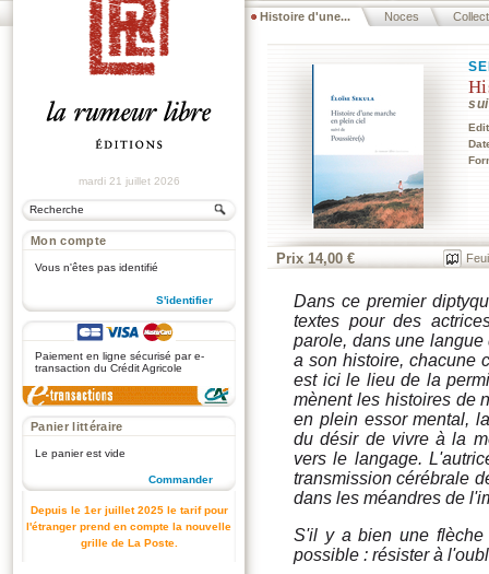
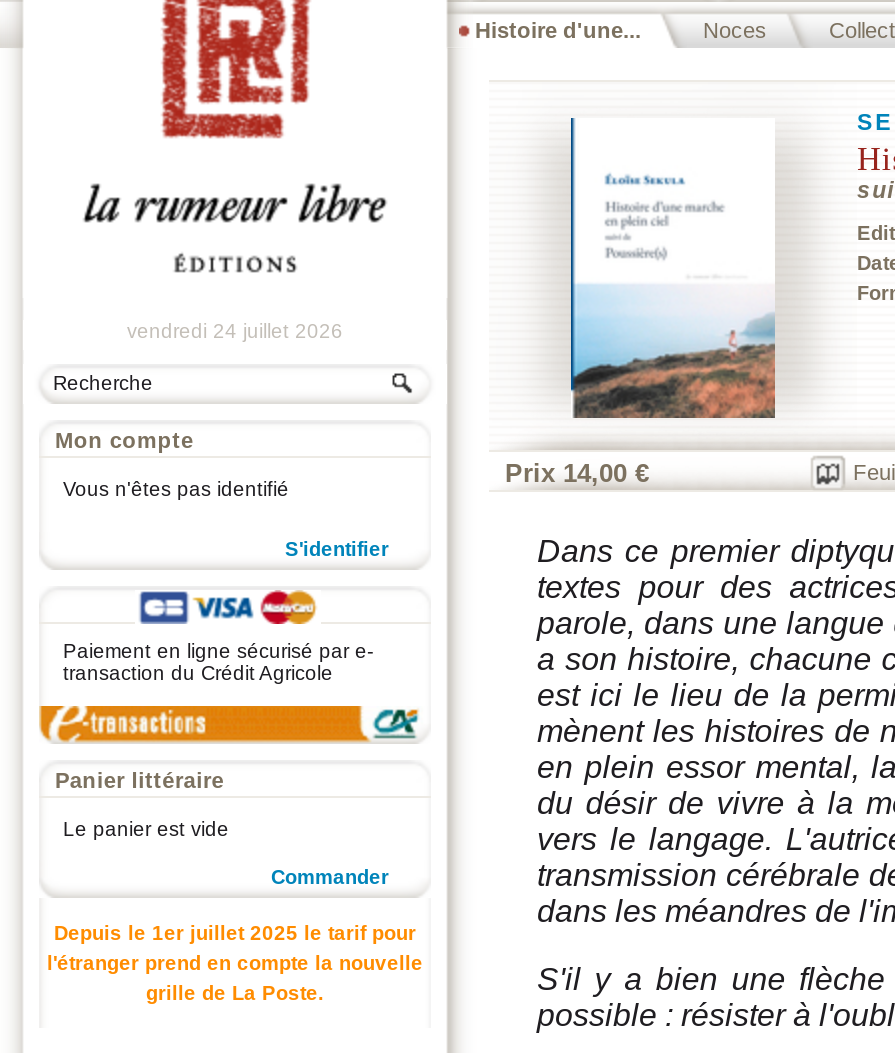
[78,175,180,187] mardi 21 juillet 2026 -> [127,320,343,342] vendredi 24 juillet 2026

